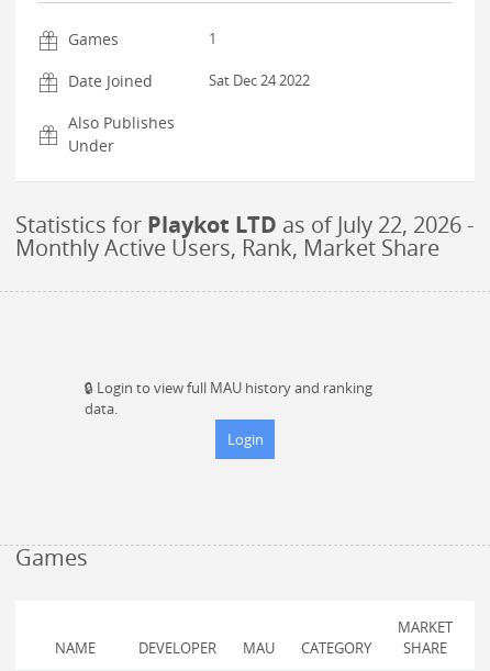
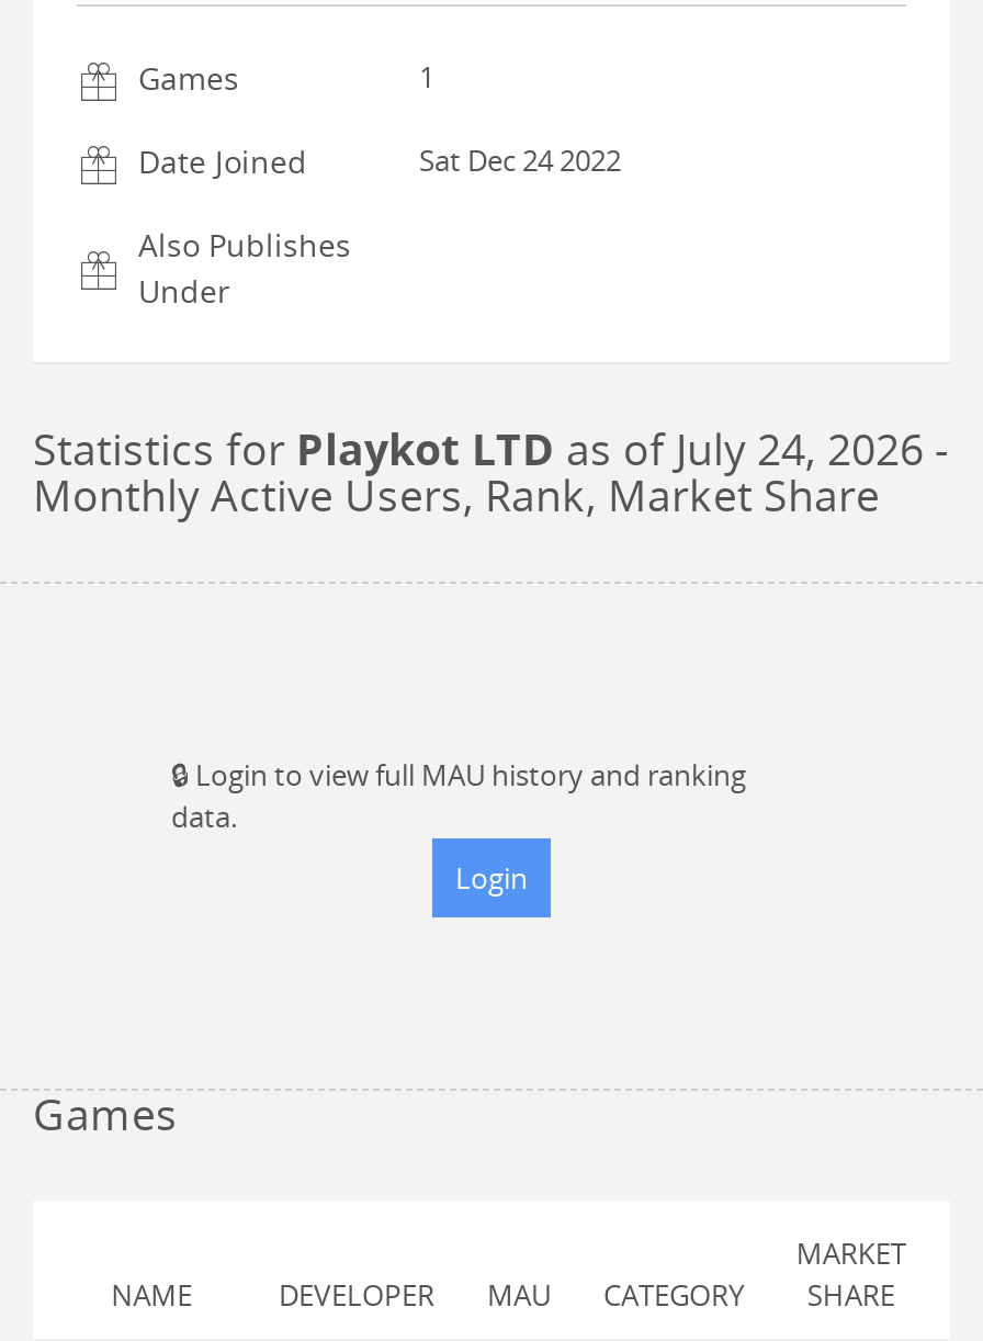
[15,210,474,239] Statistics for Playkot LTD as of July 22, 2026 - -> [33,419,948,478] Statistics for Playkot LTD as of July 24, 2026 -

